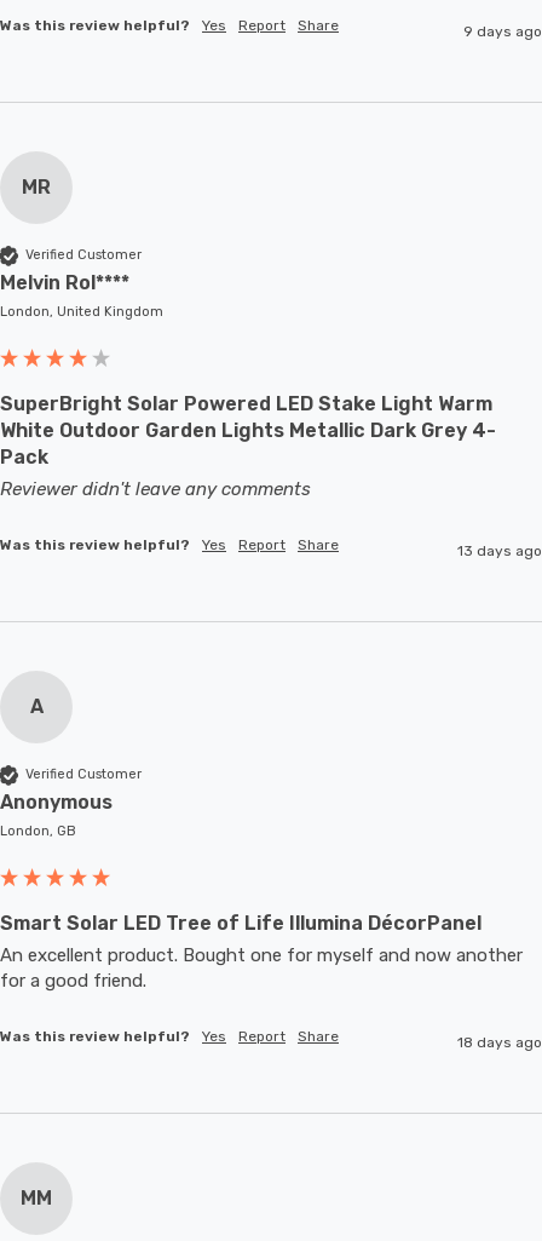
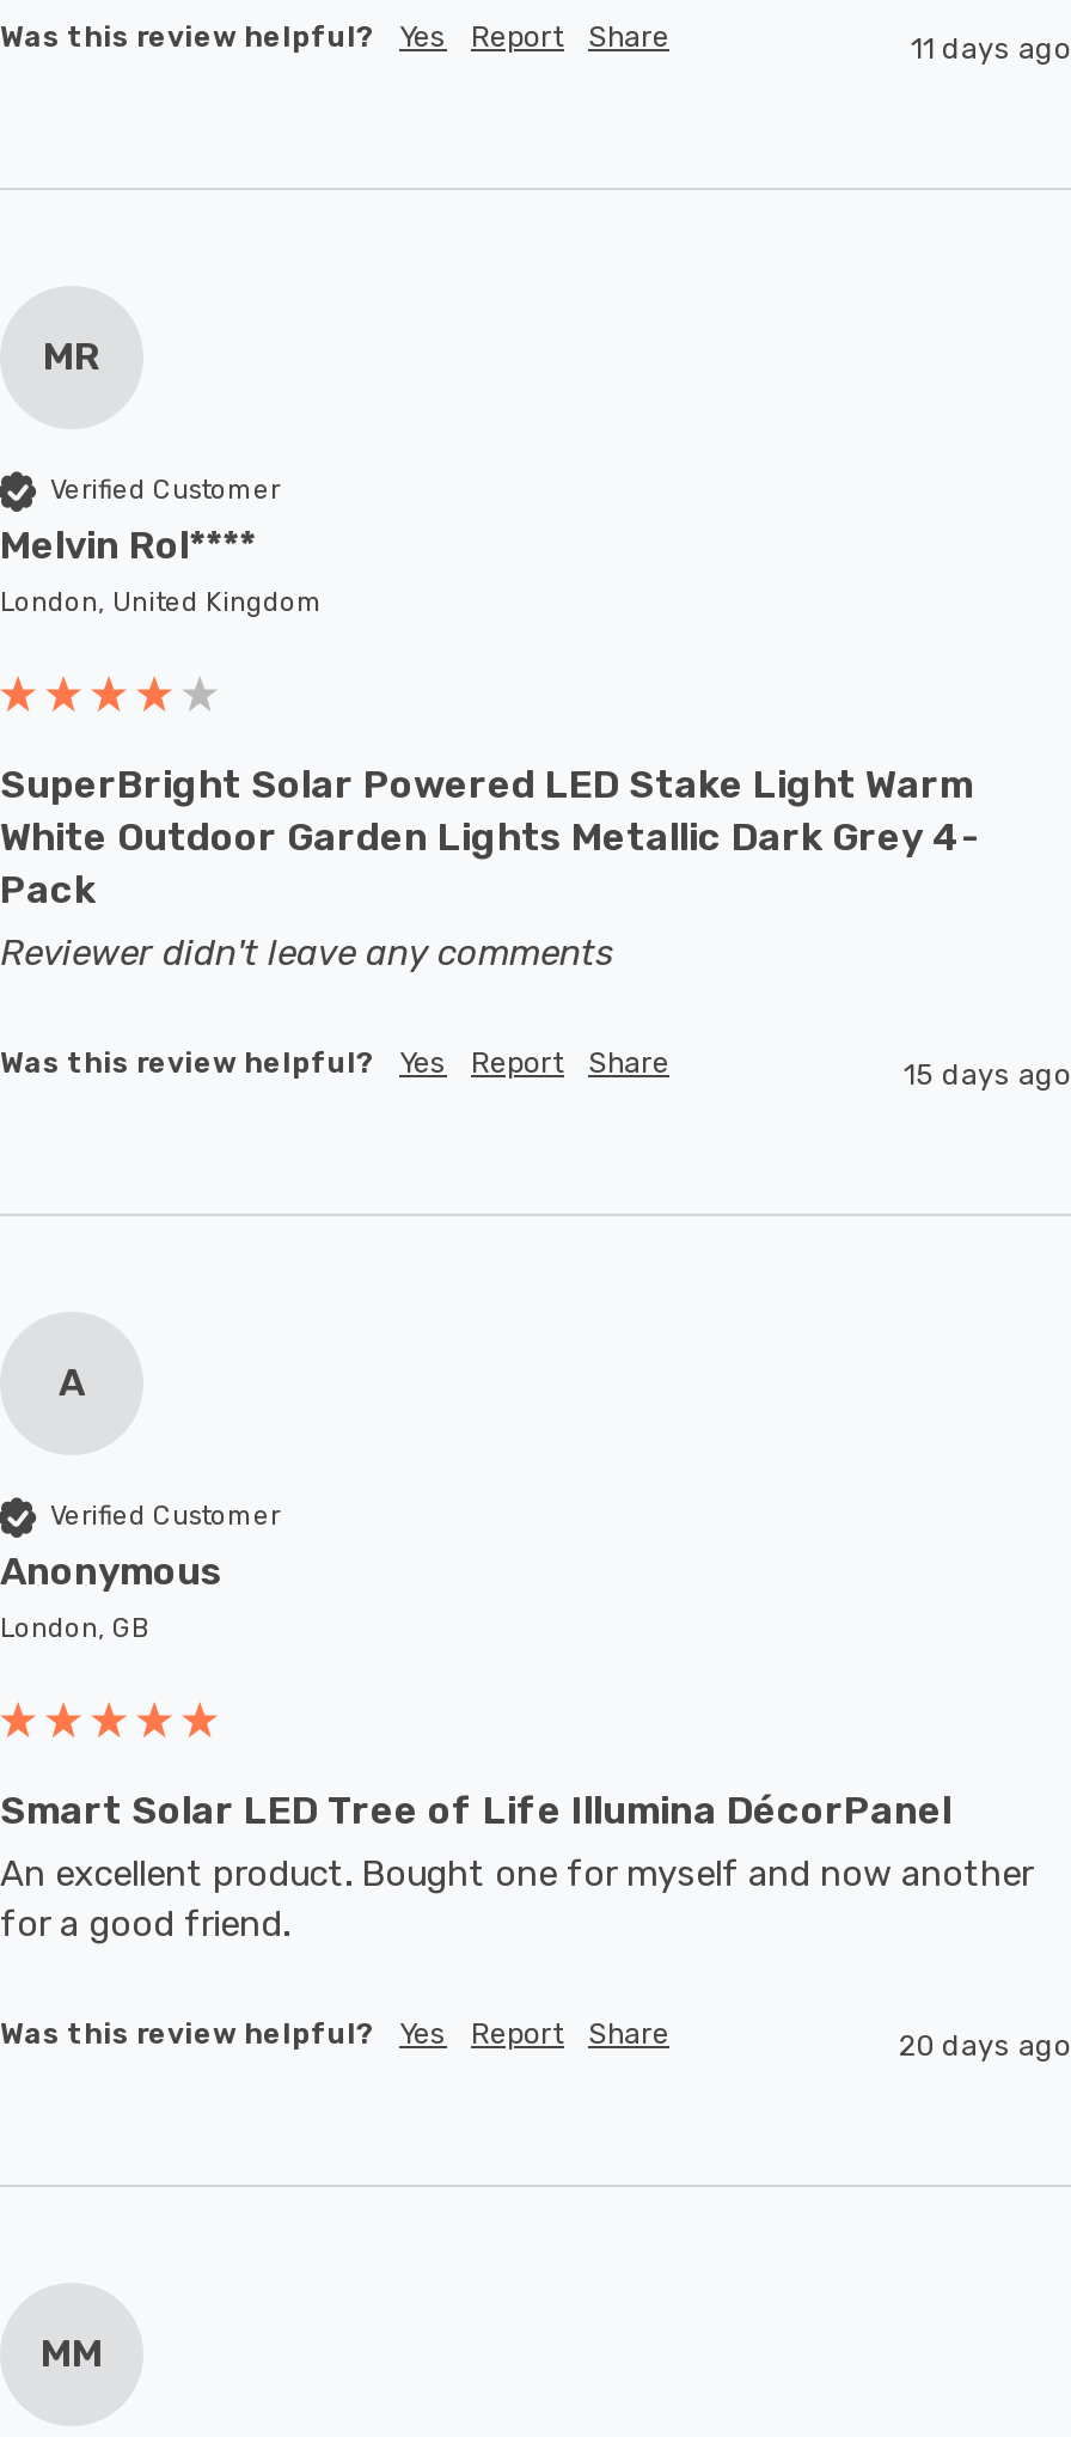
[463,23,542,39] 9 days ago -> [911,31,1071,65] 11 days ago
[457,542,542,559] 13 days ago -> [904,1057,1071,1091] 15 days ago
[457,1033,542,1050] 18 days ago -> [899,2028,1071,2062] 20 days ago

